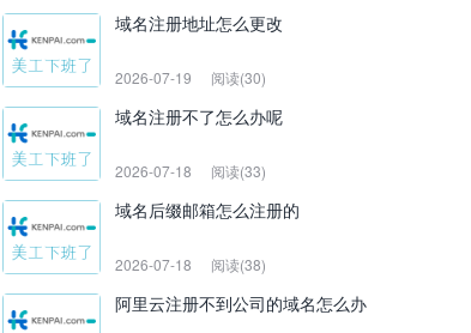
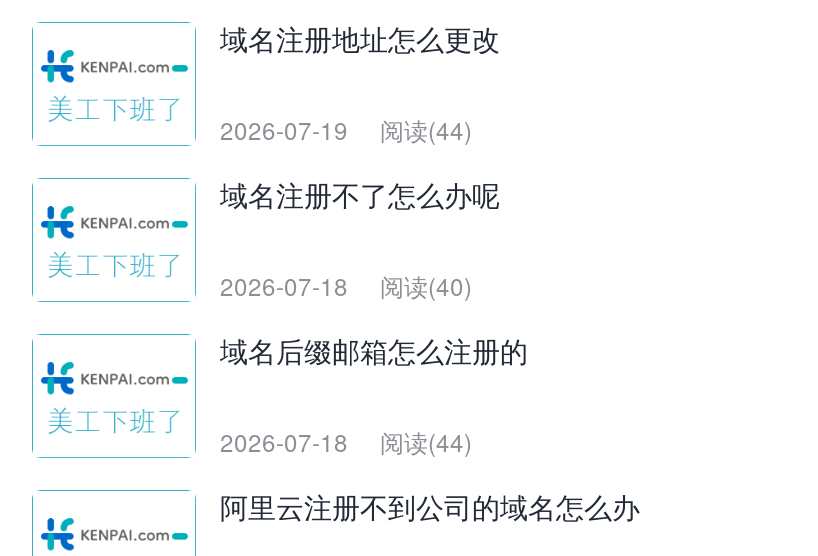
[115,67,266,87] 2026-07-19 阅读(30) -> [220,112,472,146] 2026-07-19 阅读(44)
[115,161,266,181] 2026-07-18 阅读(33) -> [220,268,472,302] 2026-07-18 阅读(40)
[115,254,266,274] 2026-07-18 阅读(38) -> [220,424,472,458] 2026-07-18 阅读(44)

